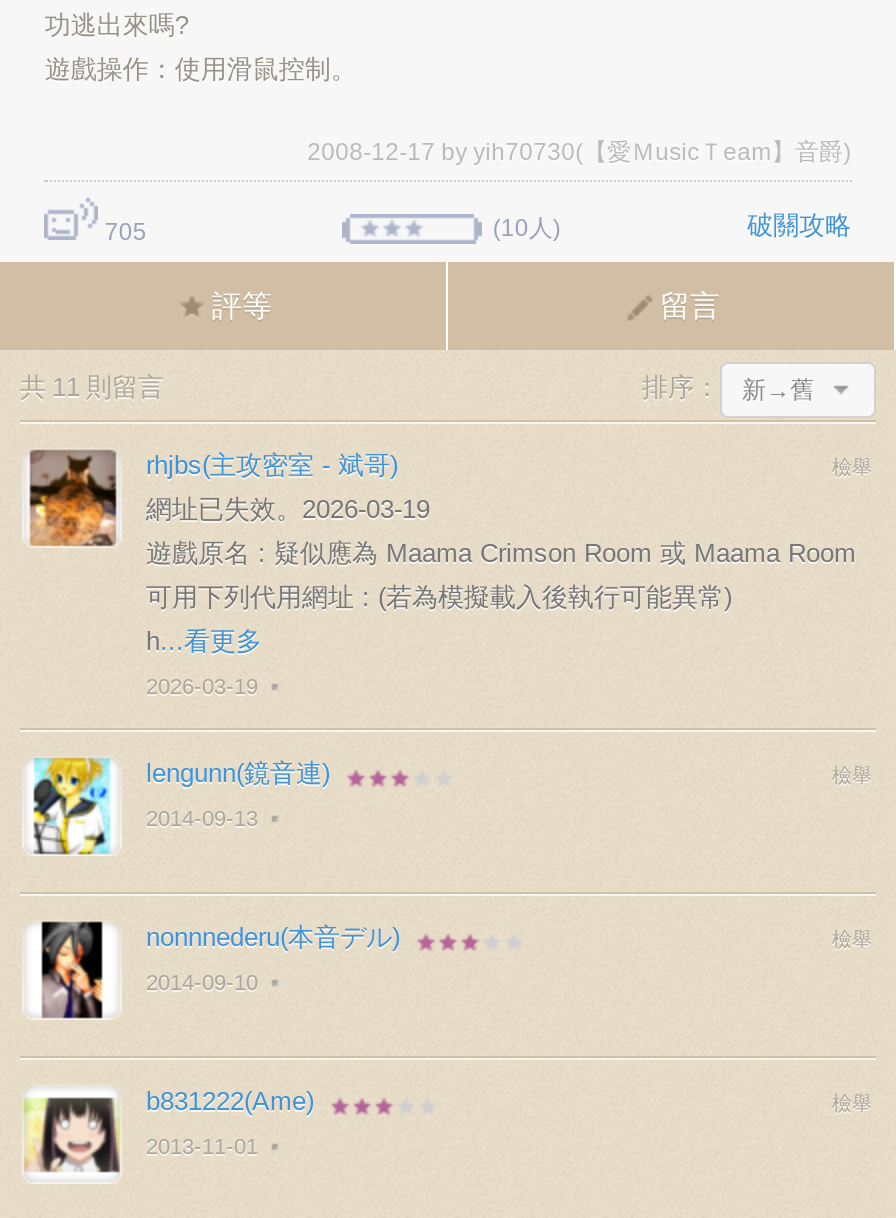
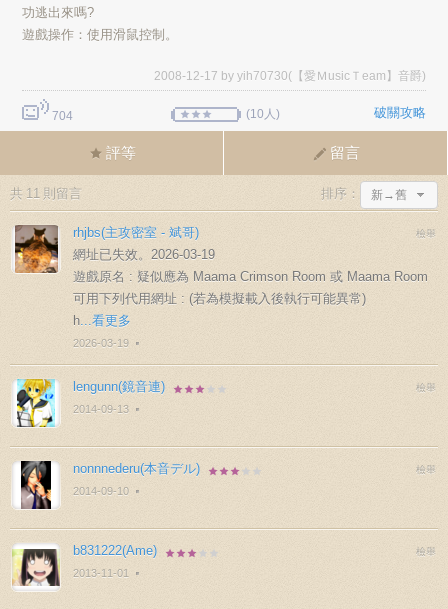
[105,218,147,246] 705 -> [52,109,73,123] 704

